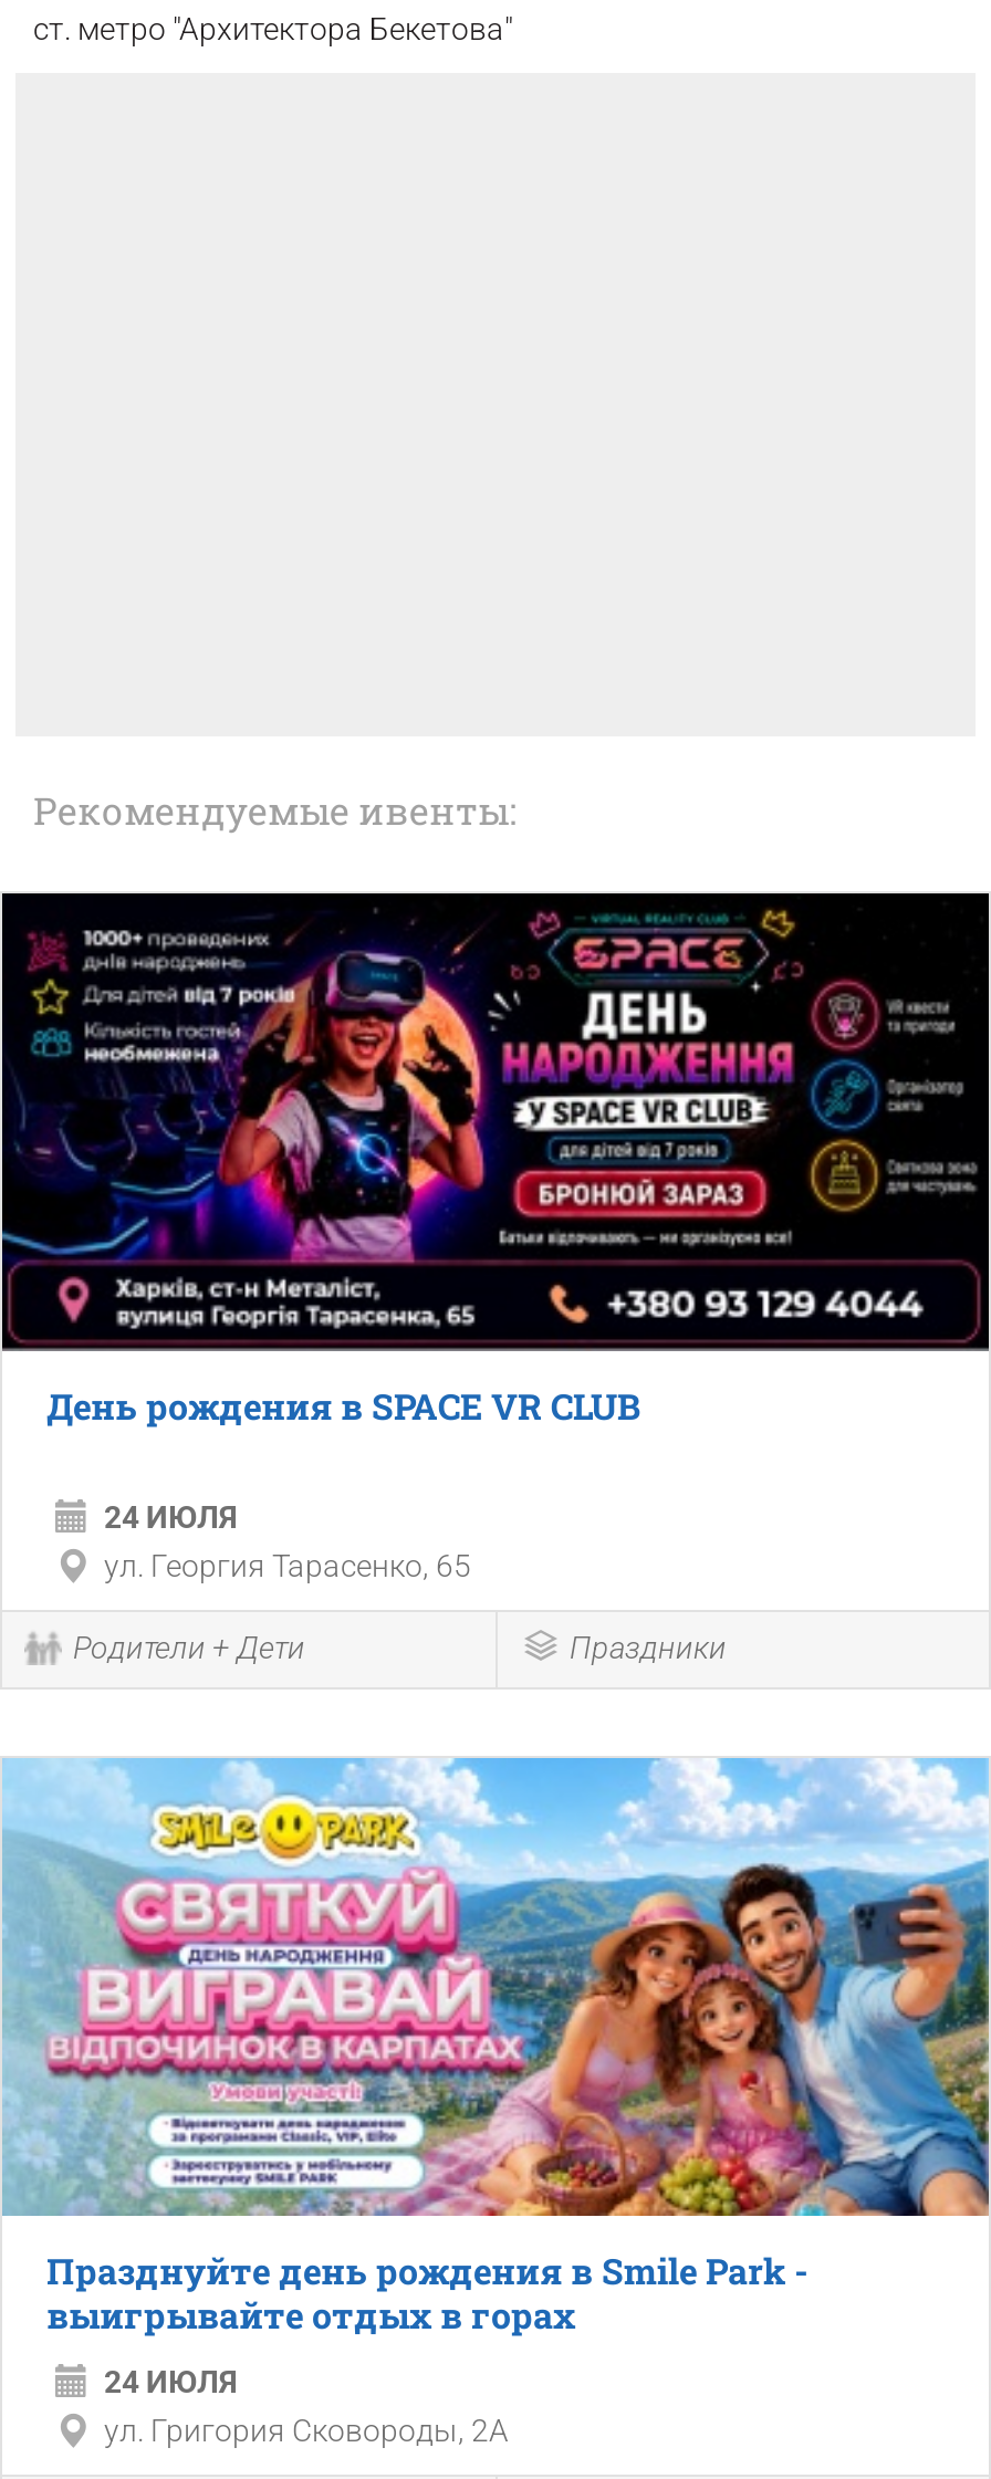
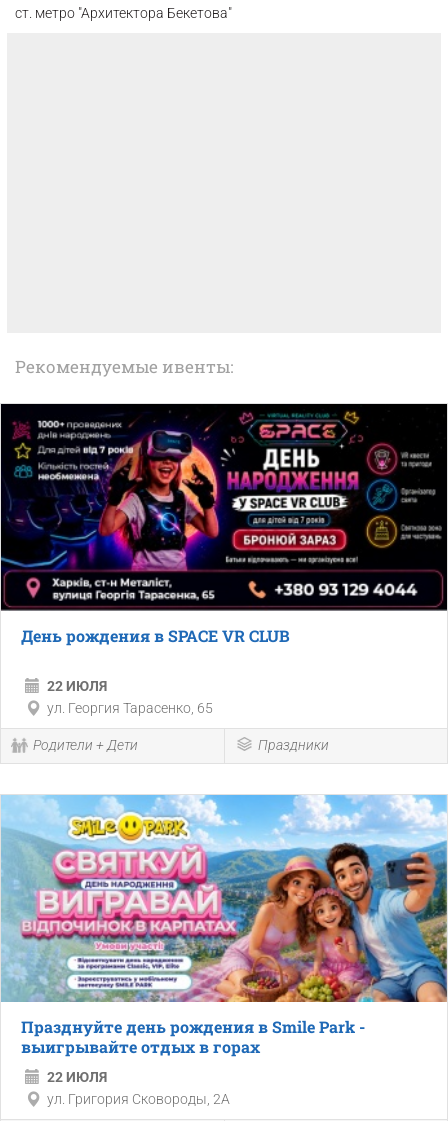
[104,1500,237,1535] 24 ИЮЛЯ -> [47,678,107,694] 22 ИЮЛЯ
[104,2364,237,2400] 24 ИЮЛЯ -> [47,1069,107,1085] 22 ИЮЛЯ

